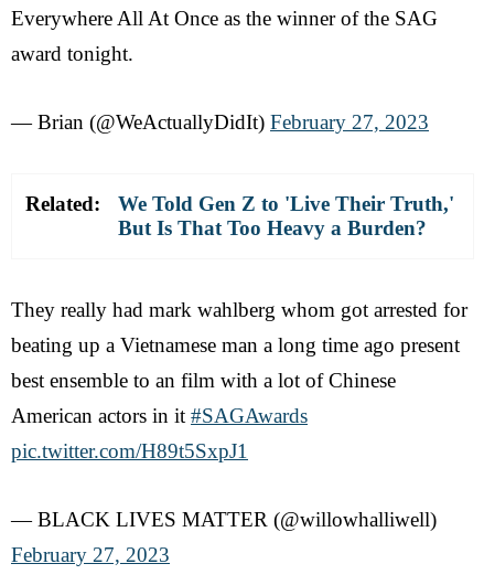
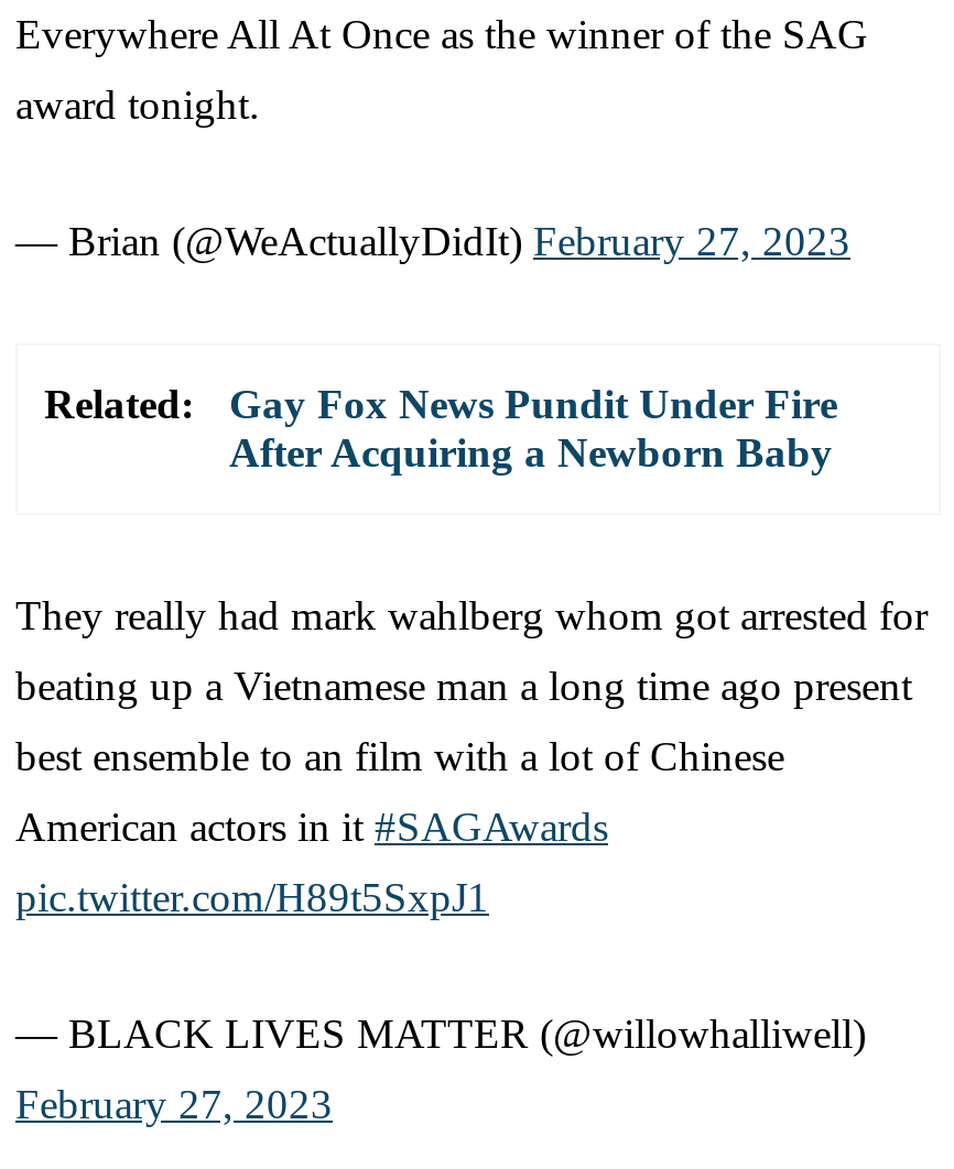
[118,192,454,239] We Told Gen Z to 'Live Their Truth,' | But Is That Too Heavy a Burden? -> [229,380,837,475] Gay Fox News Pundit Under Fire | After Acquiring a Newborn Baby

